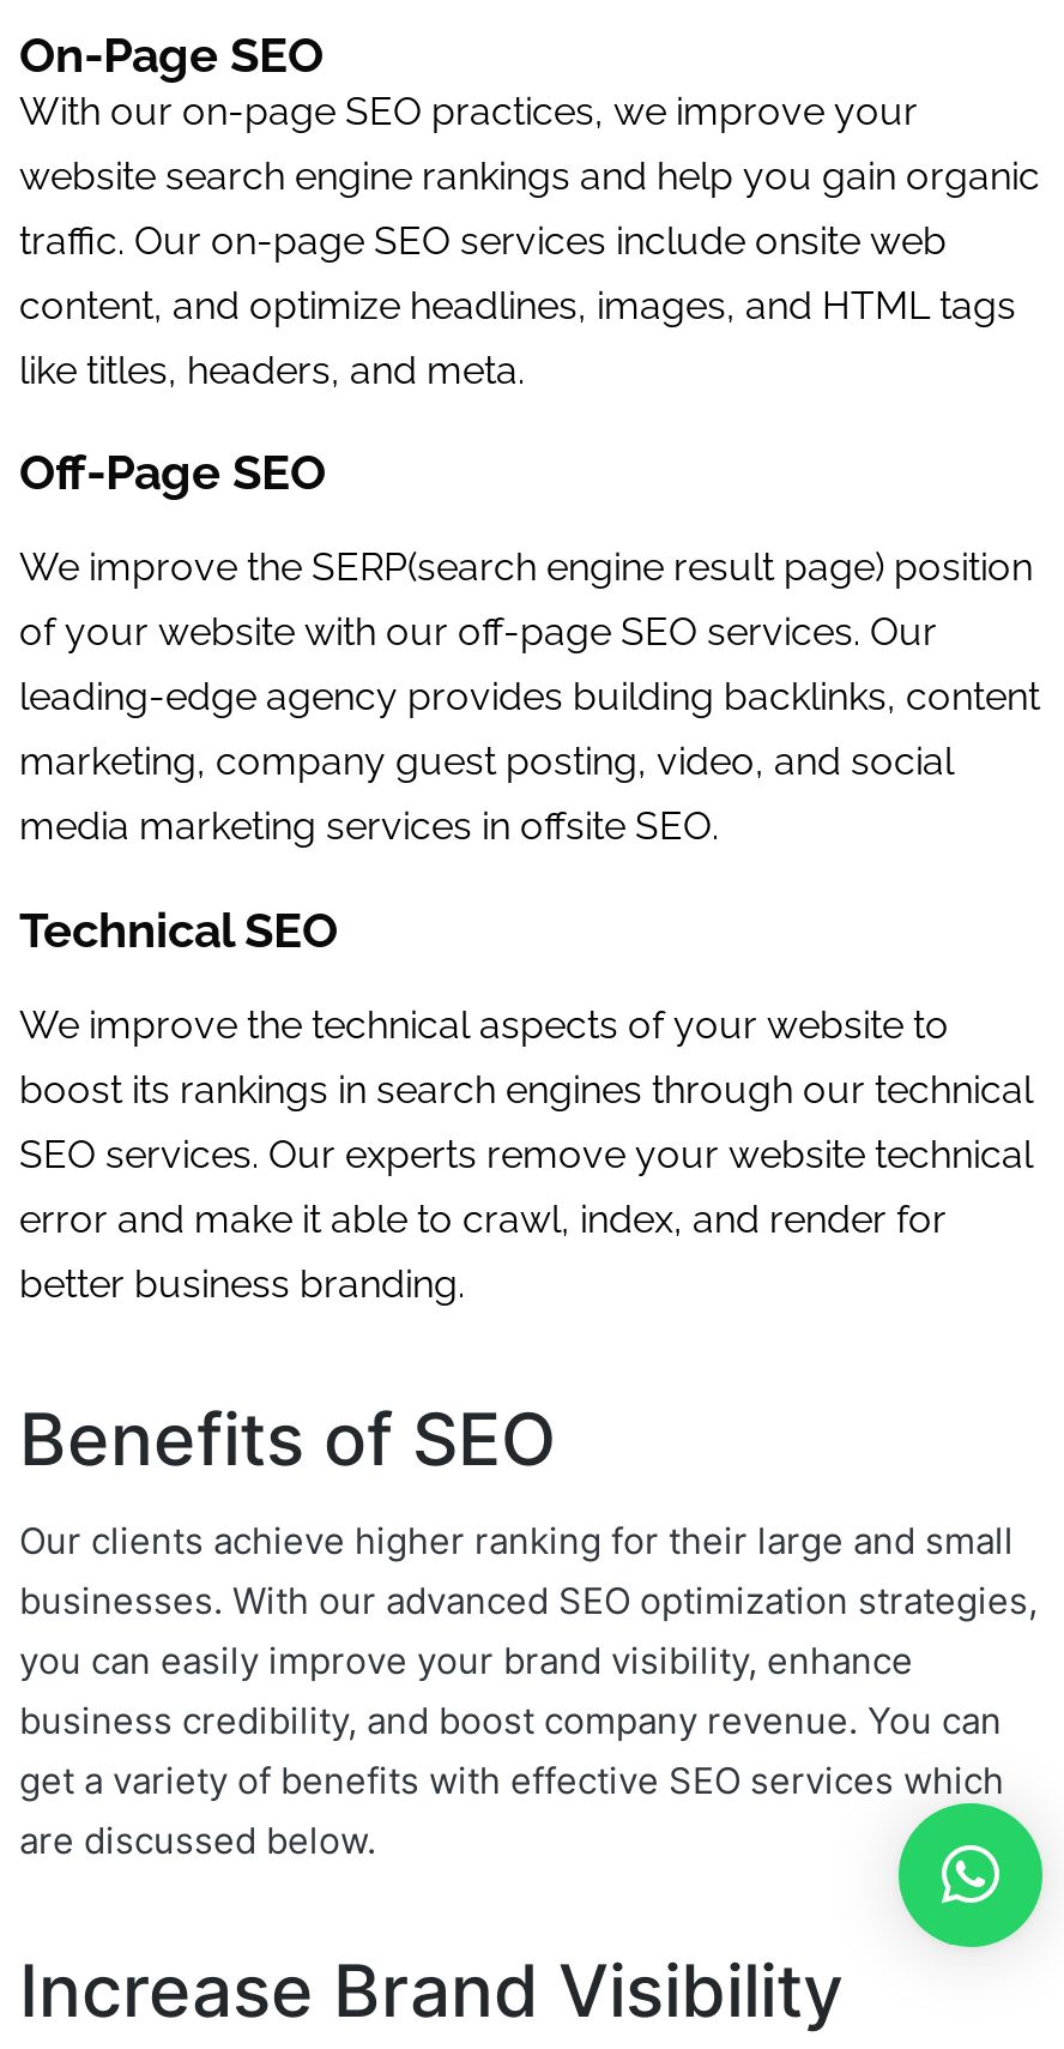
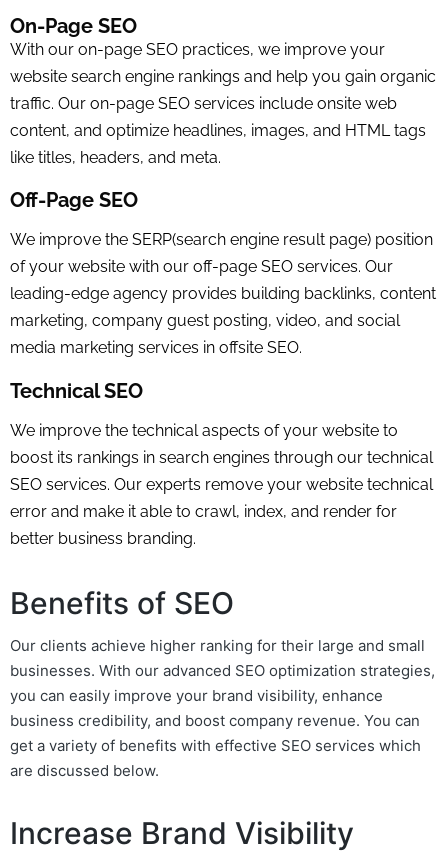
[894,1808,1047,1952] [image] -> none

